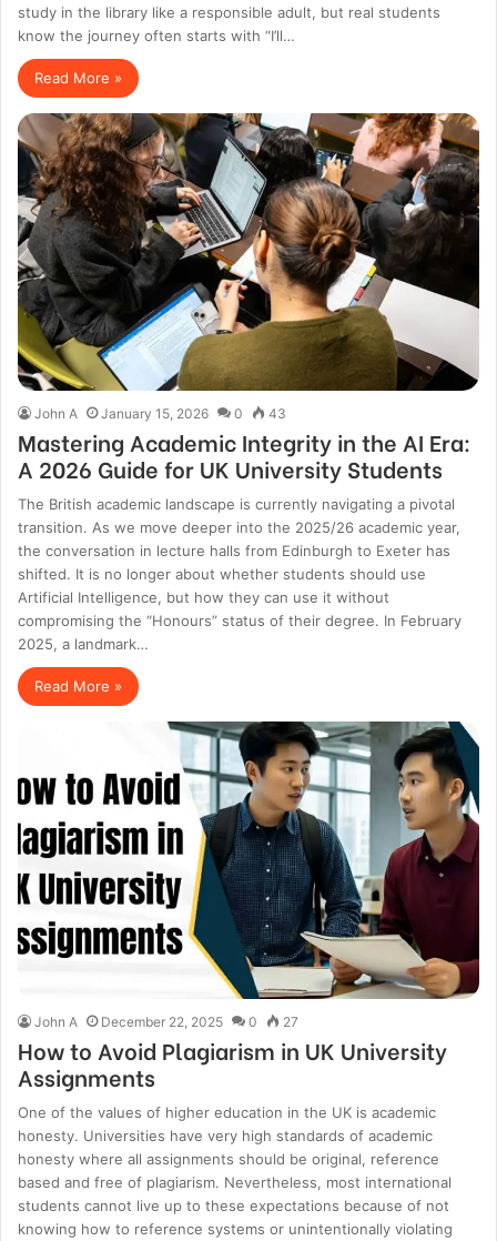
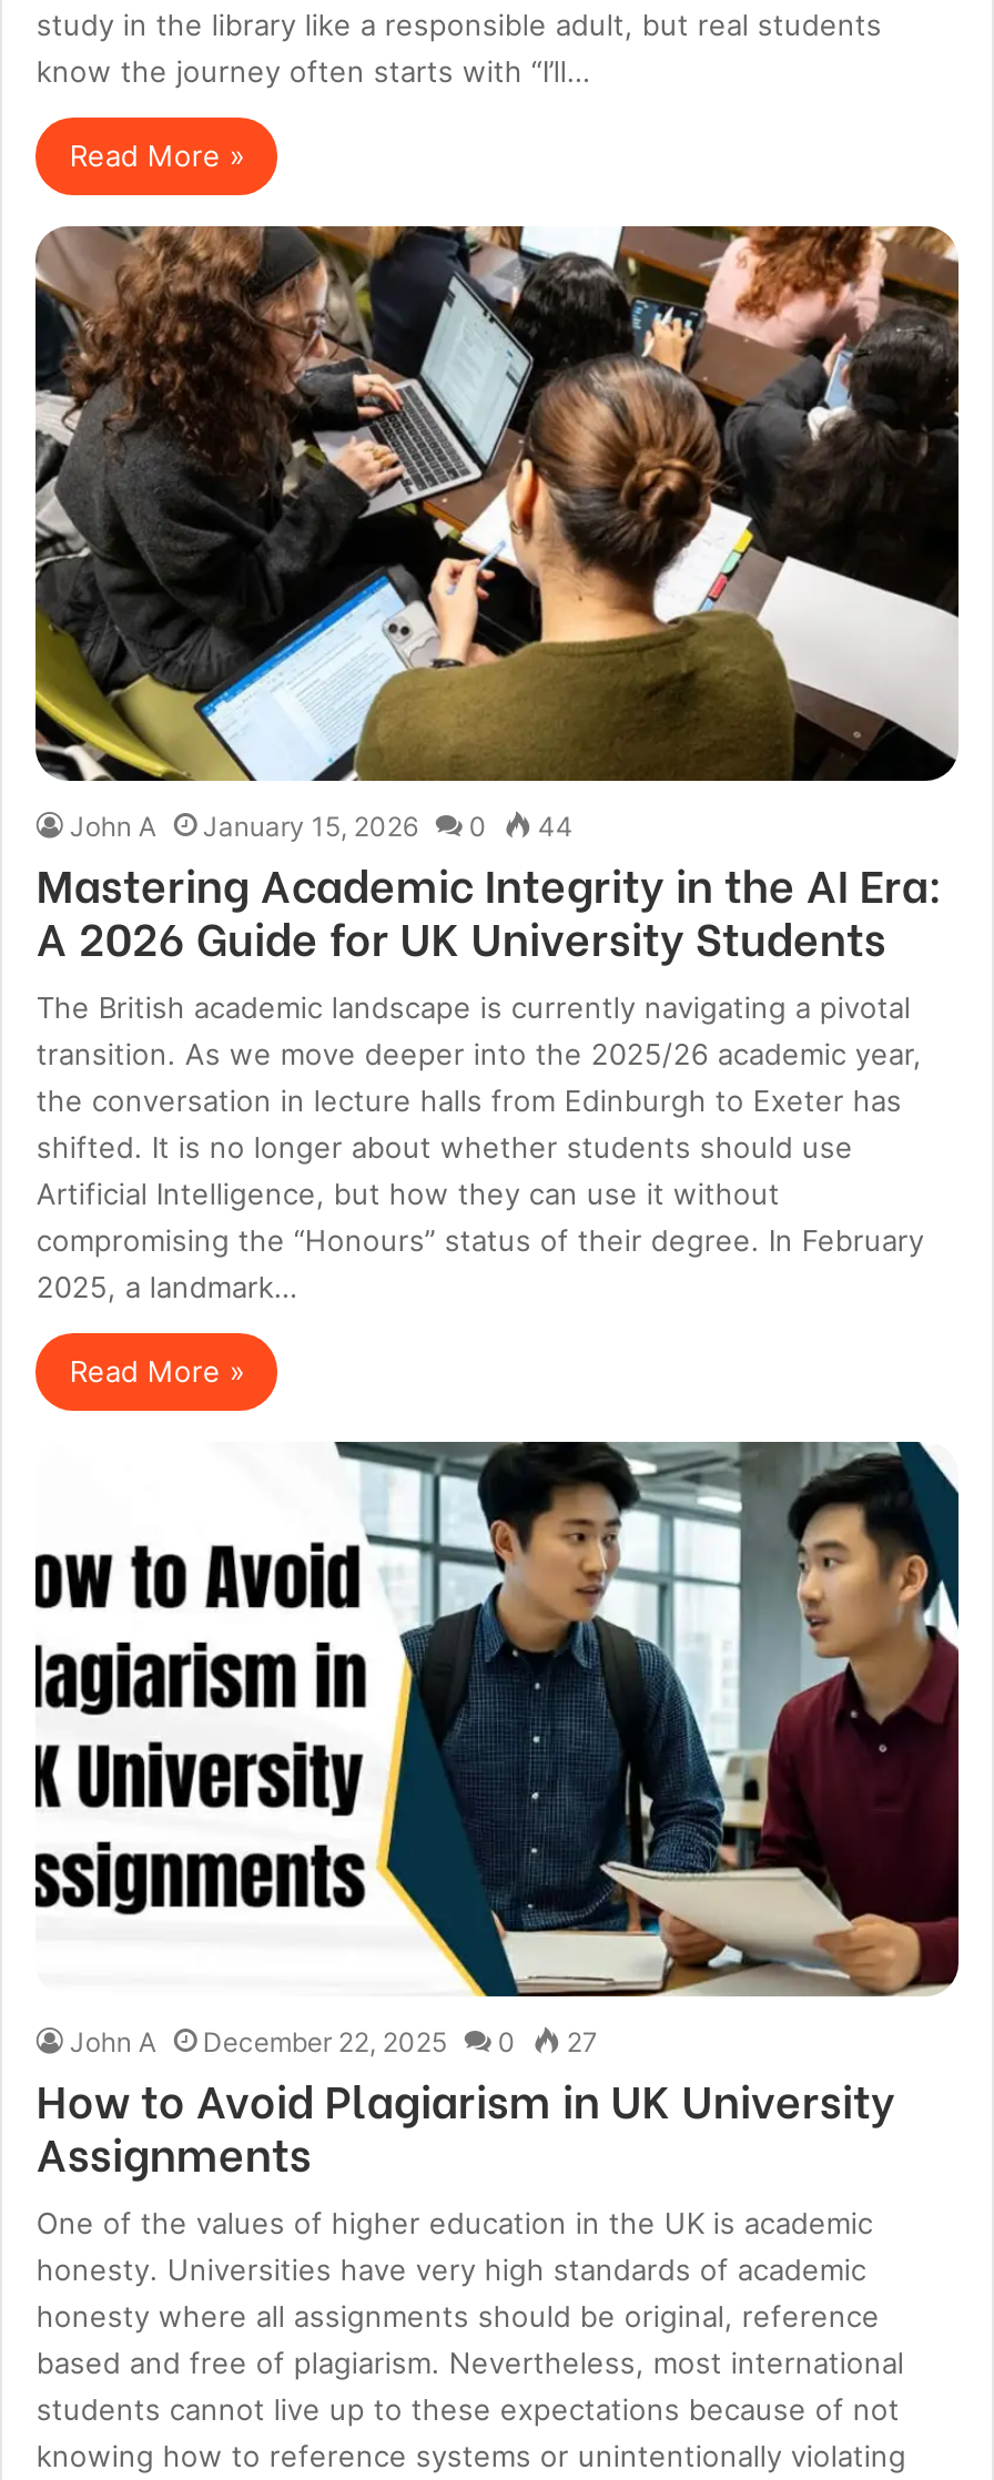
[35,405,287,422] John A January 15, 2026 0 43 -> [69,810,573,843] John A January 15, 2026 0 44

